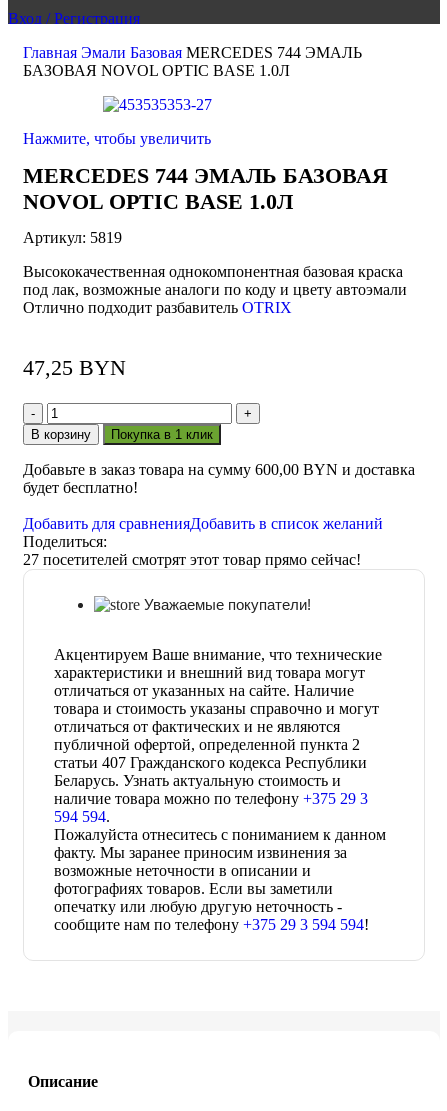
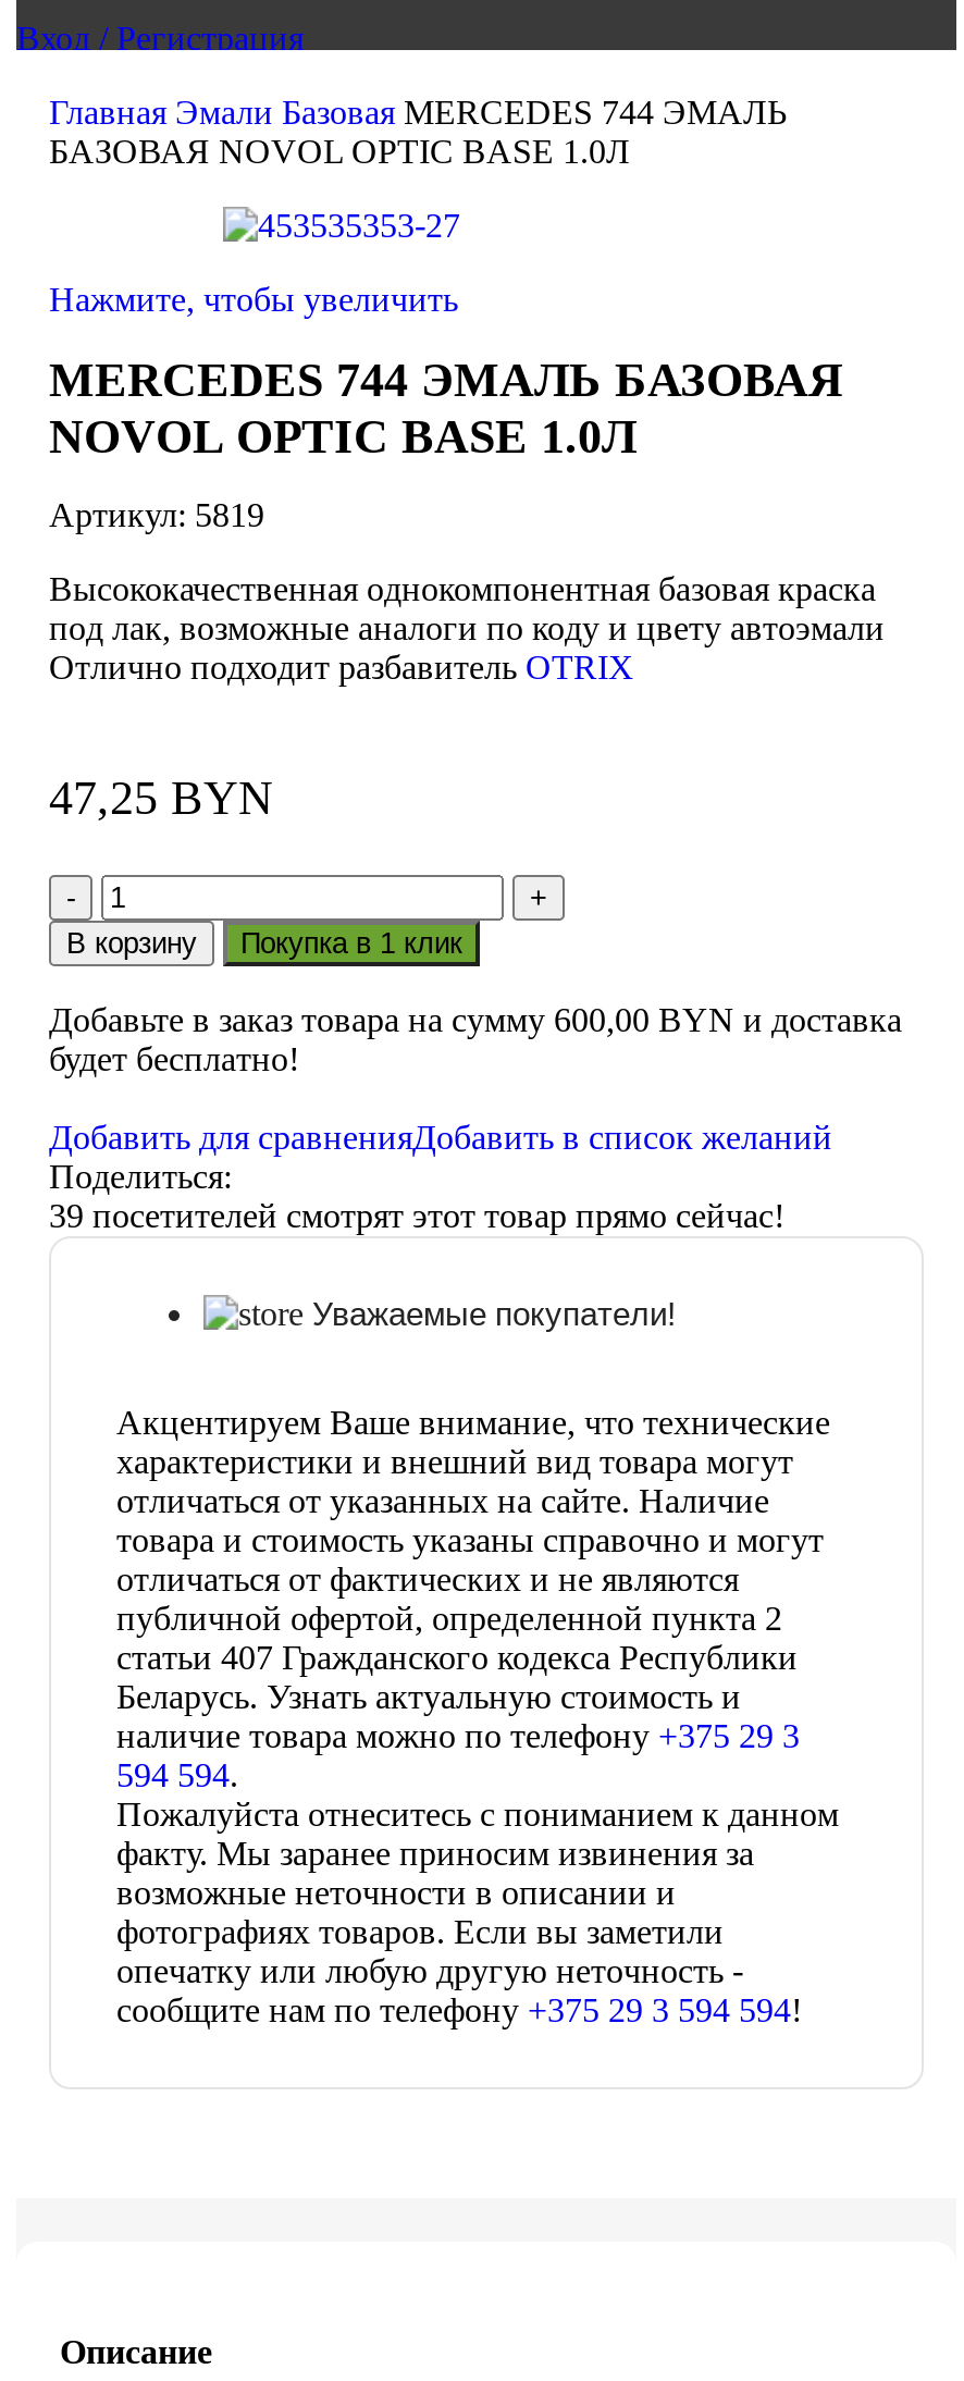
[23,551,361,568] 27 посетителей смотрят этот товар прямо сейчас! -> [49,1198,784,1235] 39 посетителей смотрят этот товар прямо сейчас!

